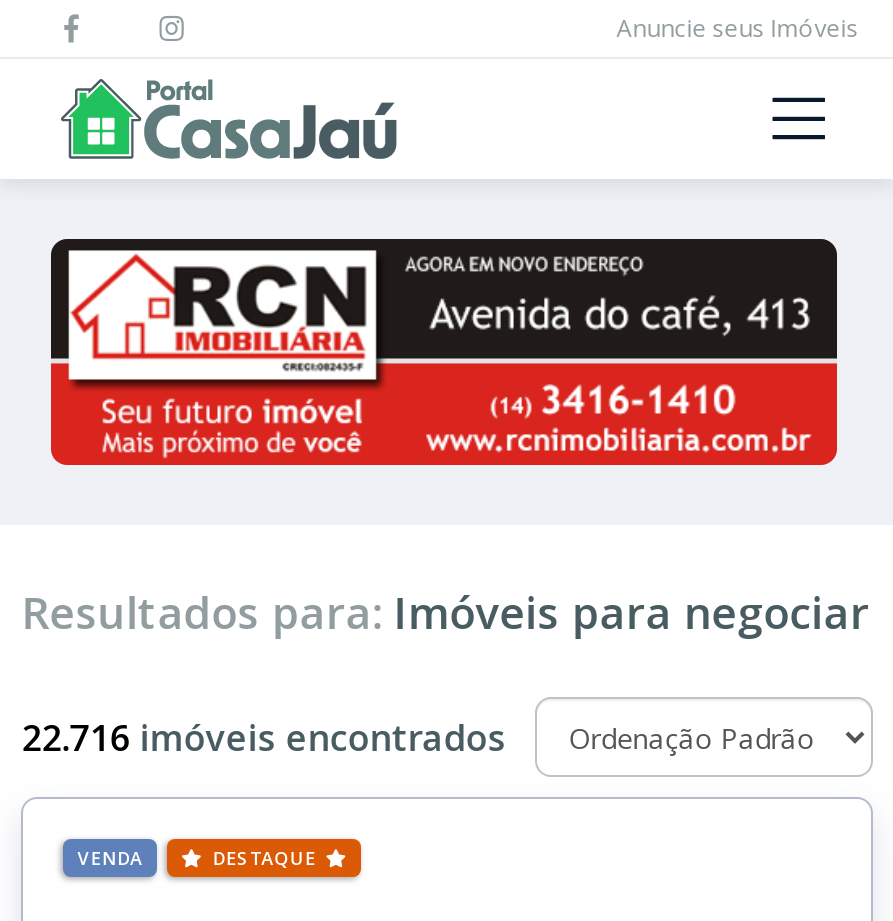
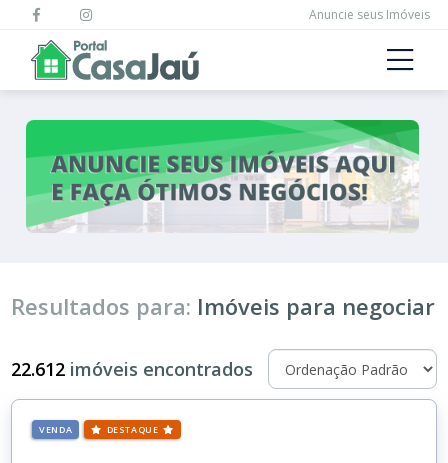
[49,237,839,467] [image] -> [25,119,420,233] [image]
[21,713,505,761] 22.716 imóveis encontrados -> [11,357,253,381] 22.612 imóveis encontrados

